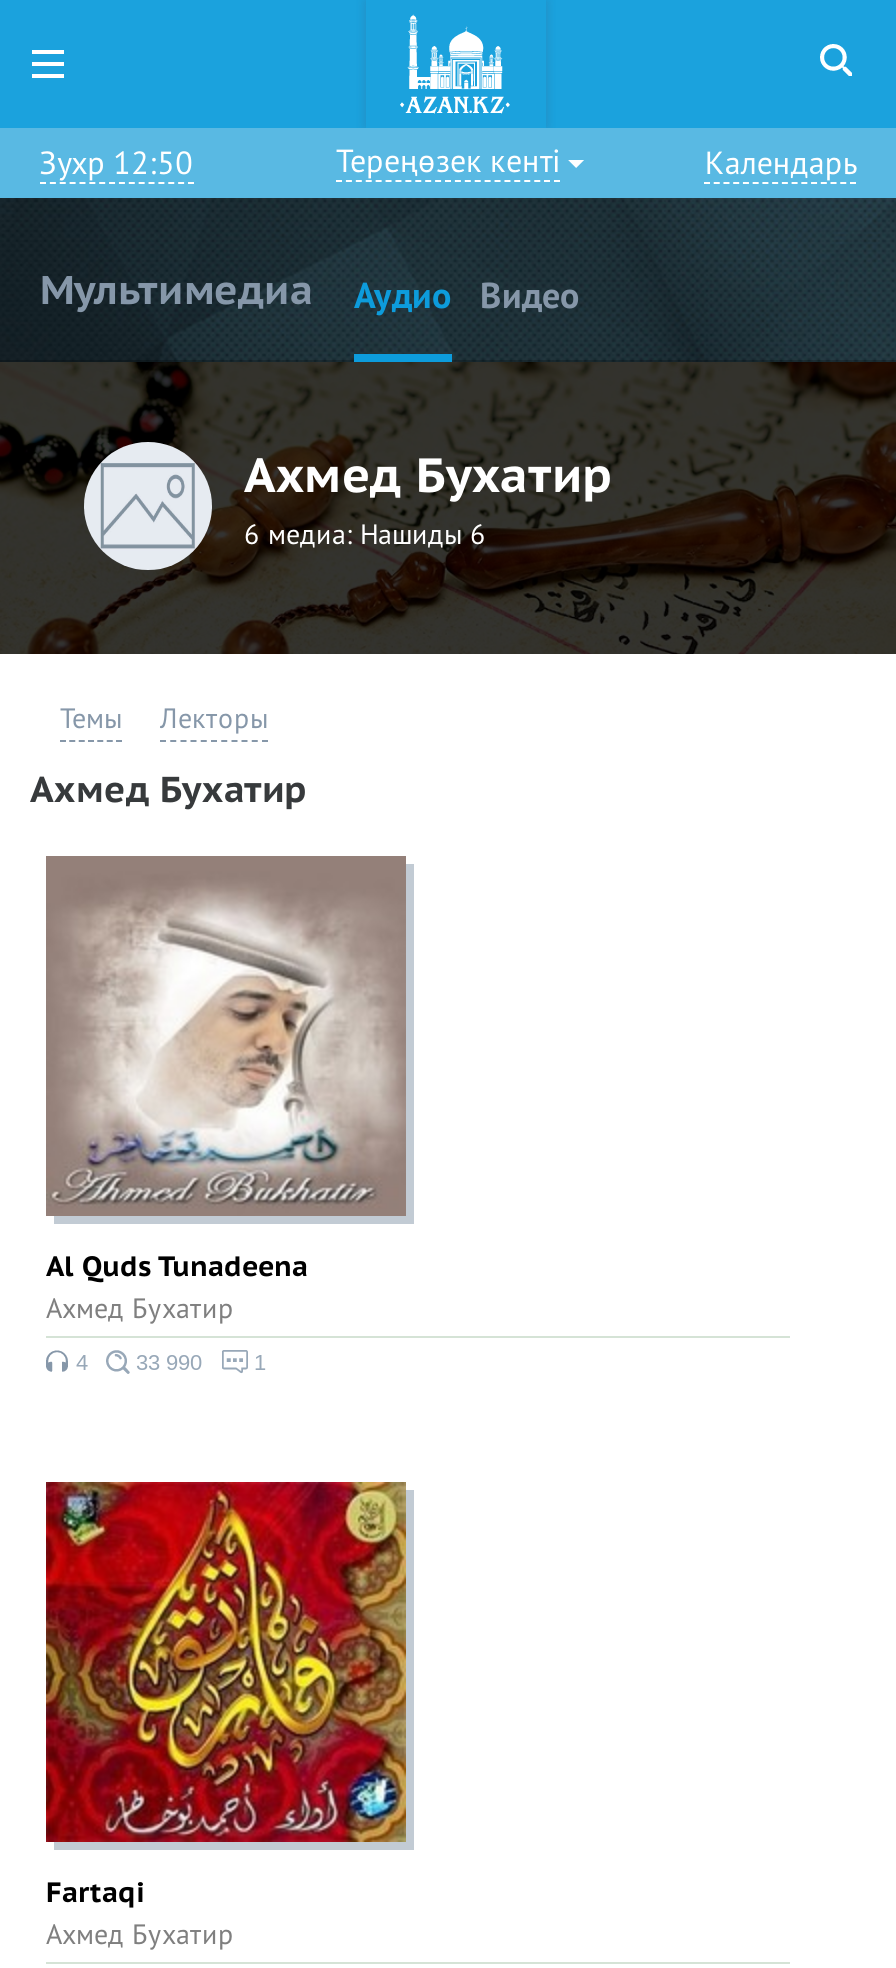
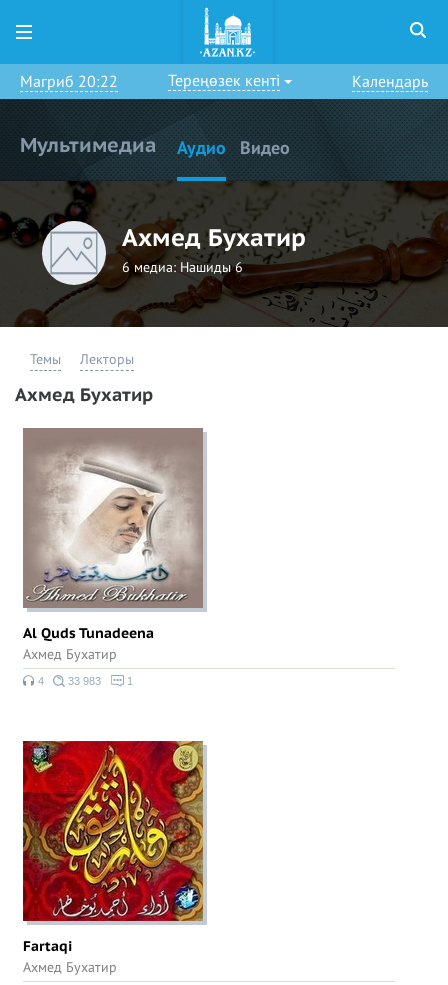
[39,146,193,182] Зухр 12:50 -> [20,73,118,91] Магриб 20:22
[70,1350,266,1374] 4 33 990 1 -> [35,675,133,687] 4 33 983 1

